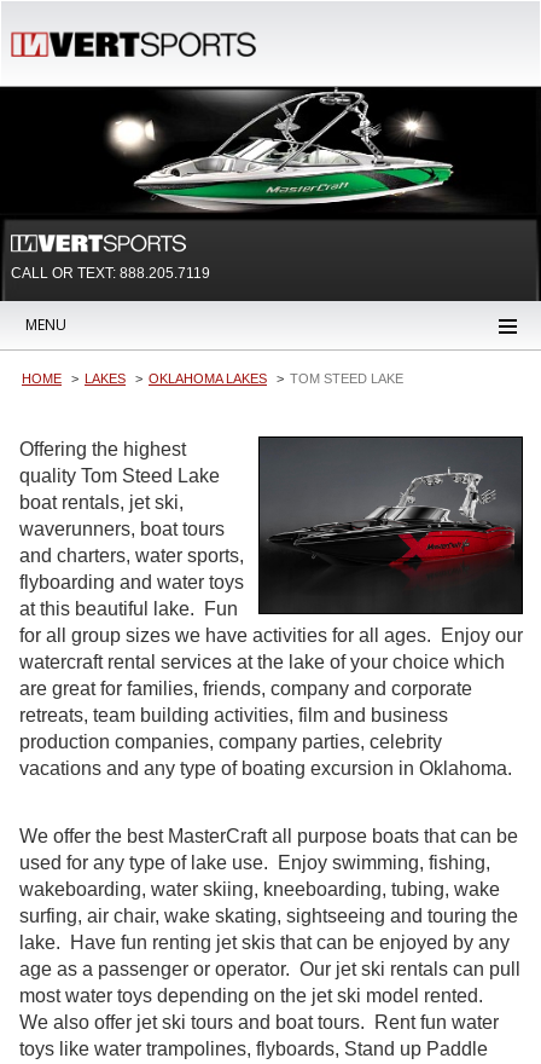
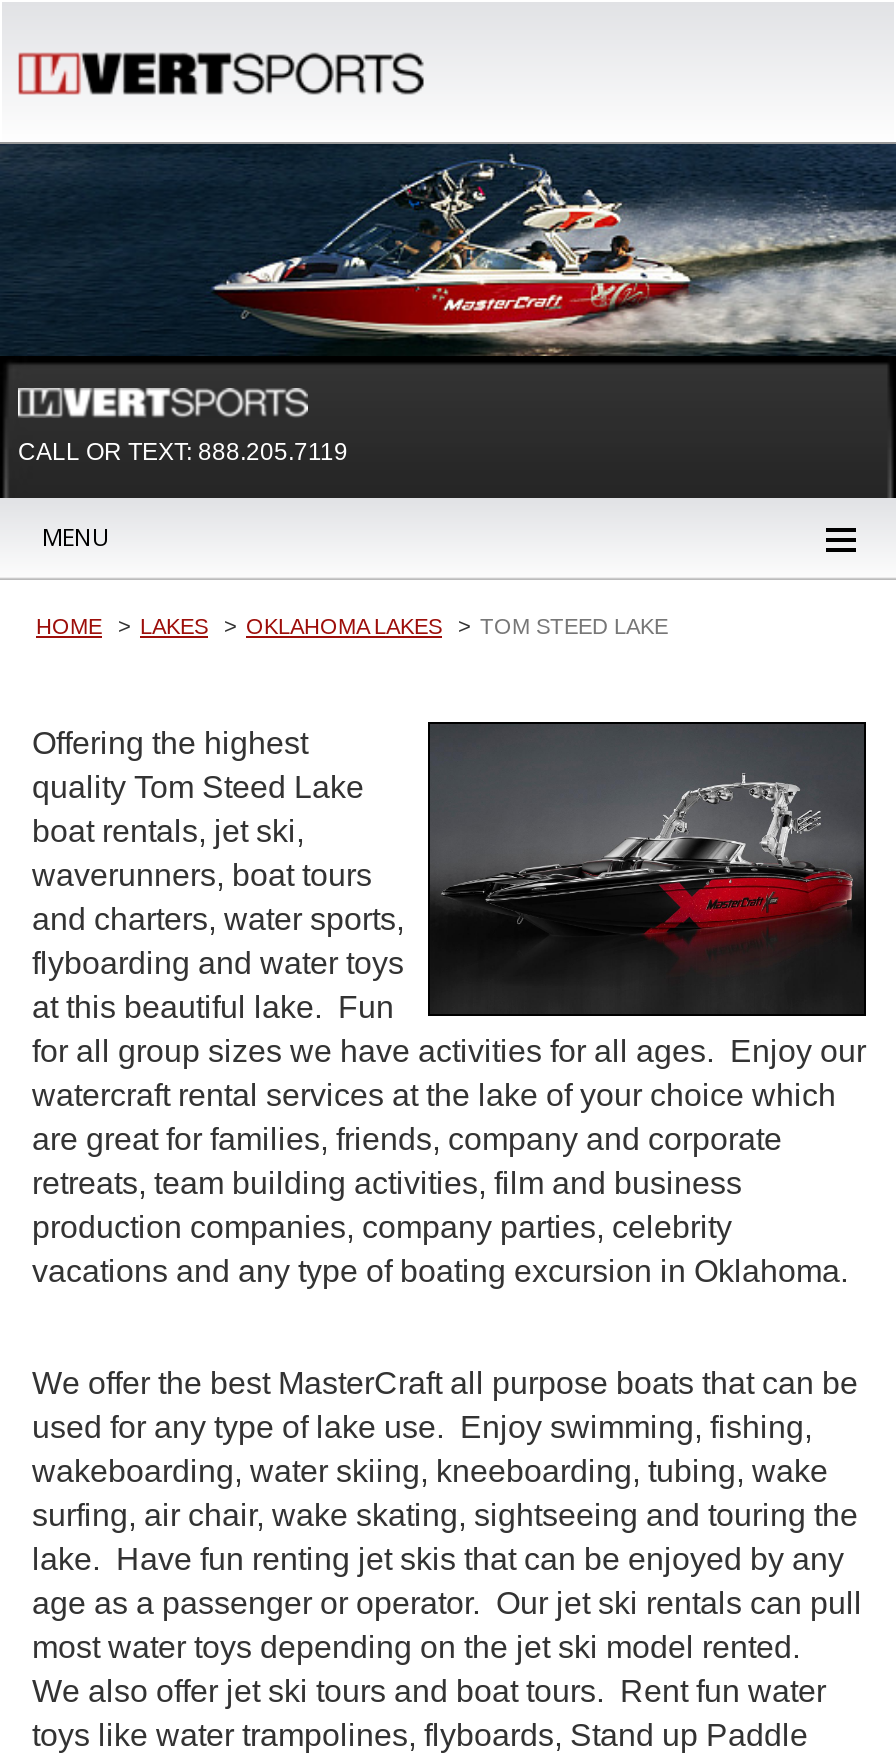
[4,87,537,215] [image] -> [6,144,890,358] [image]

